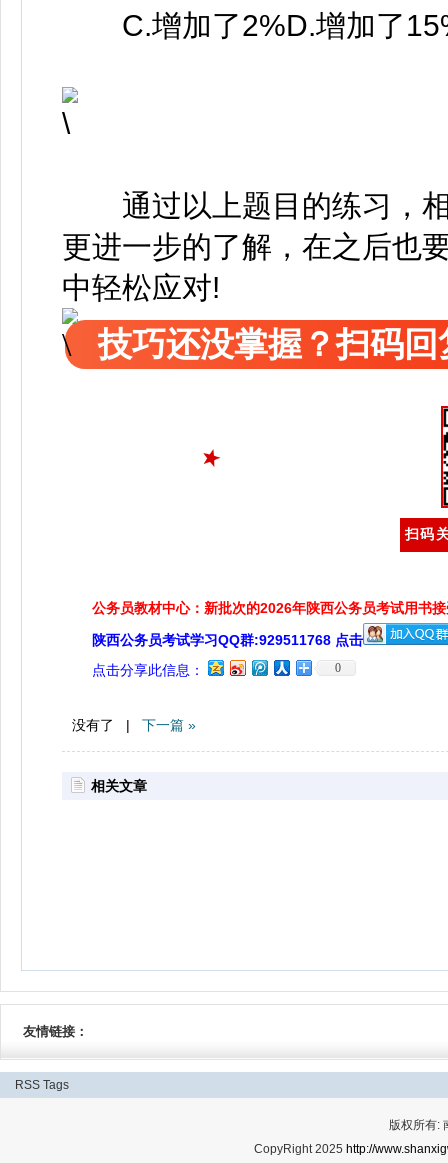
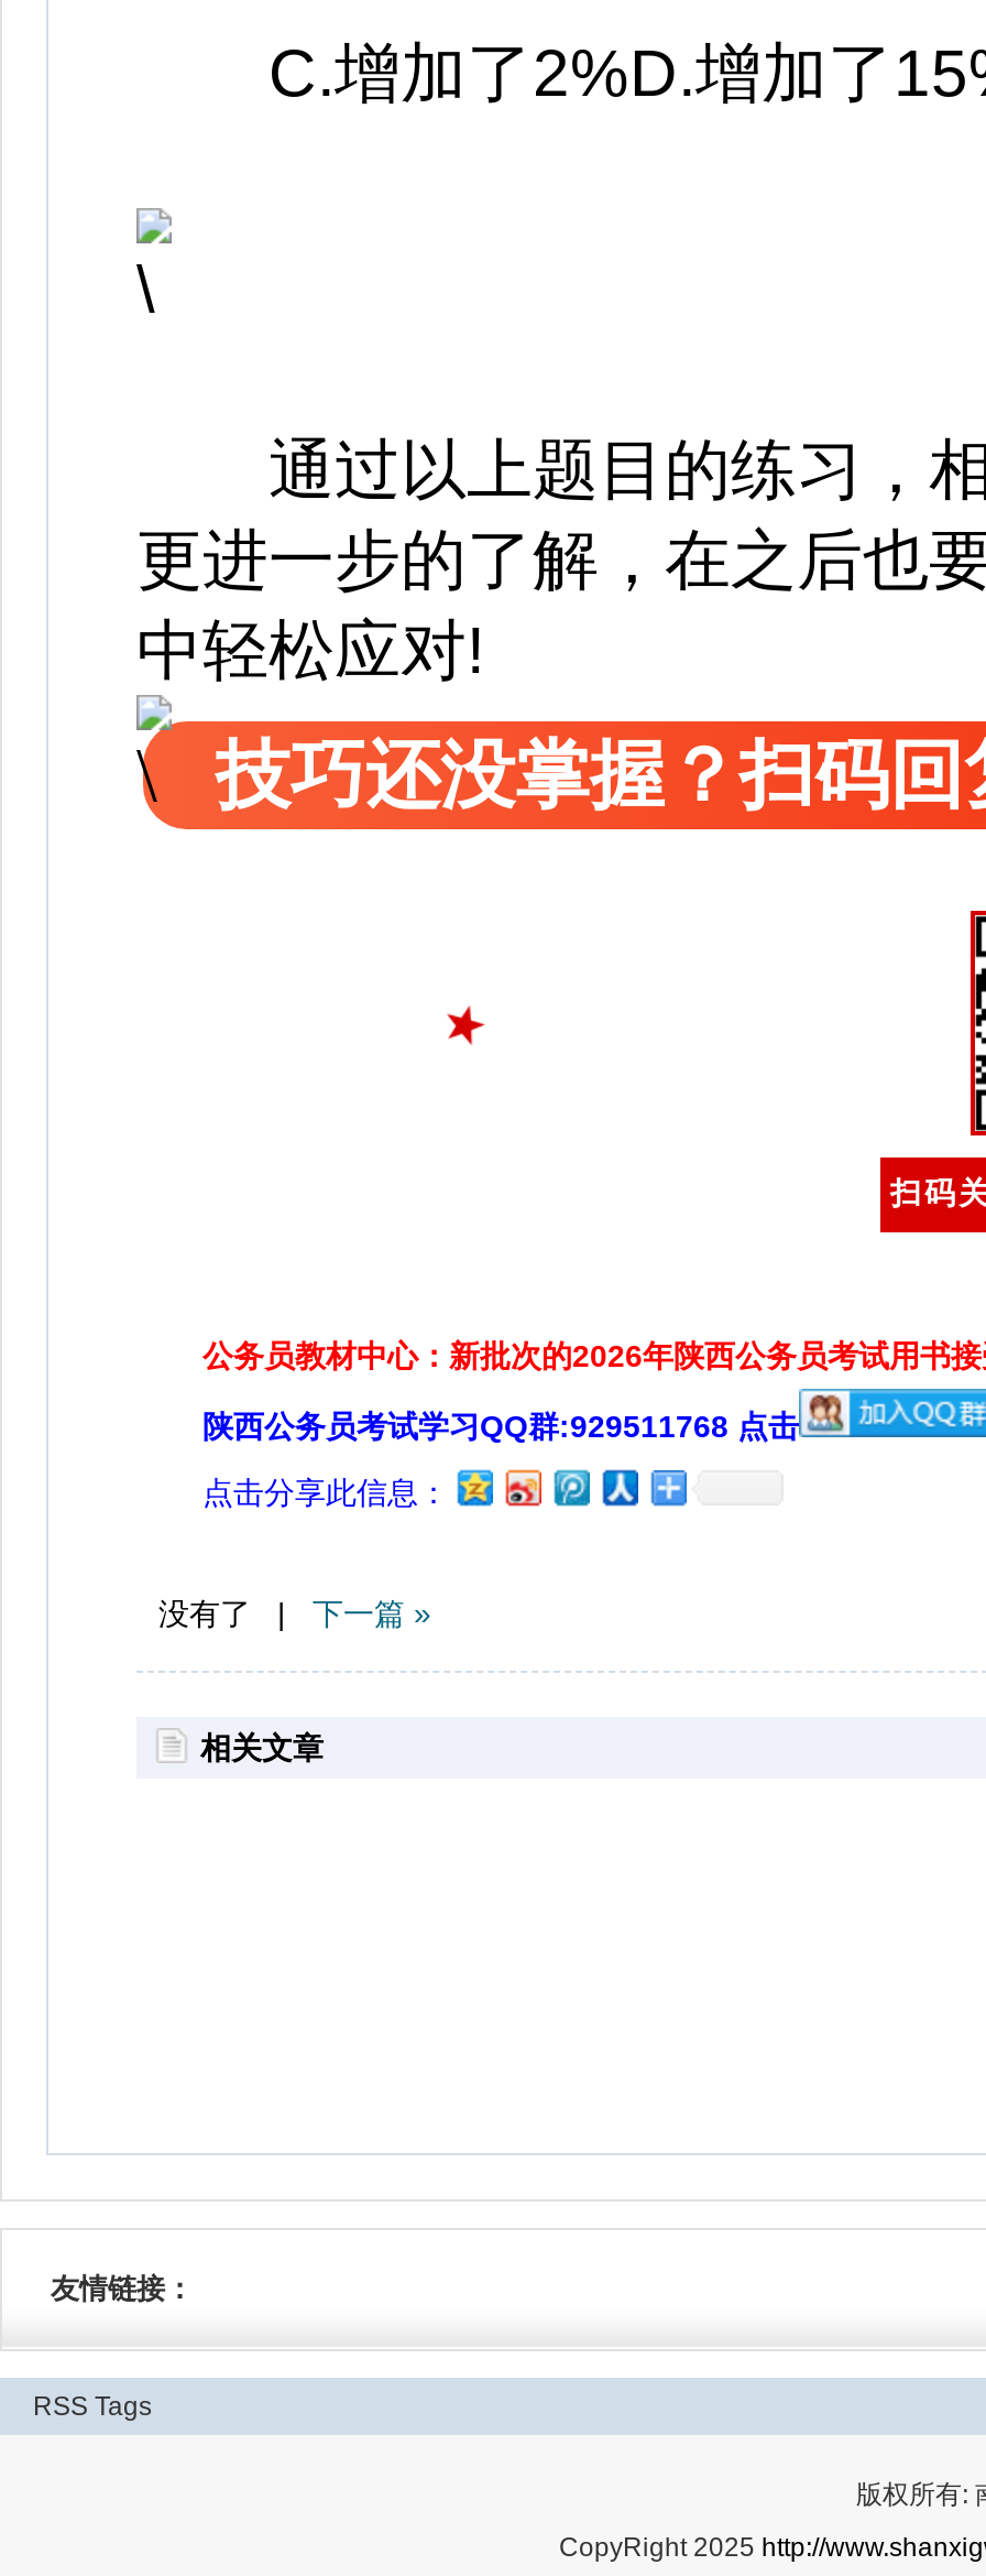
[334,661,340,675] 0 -> none

